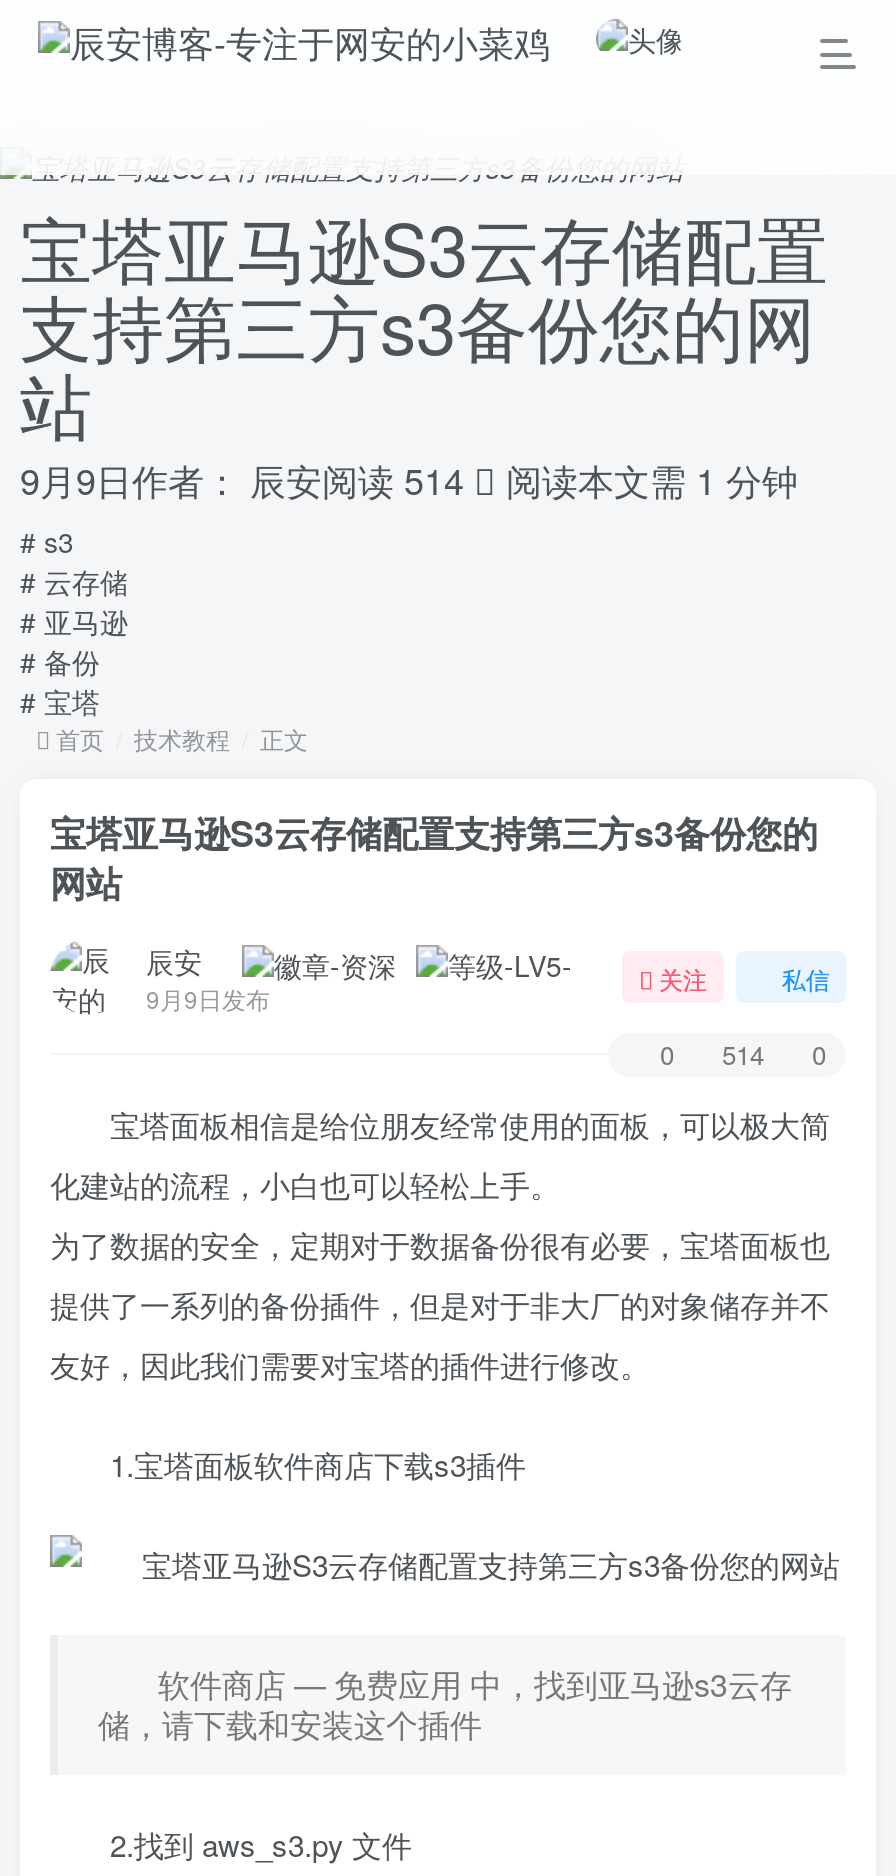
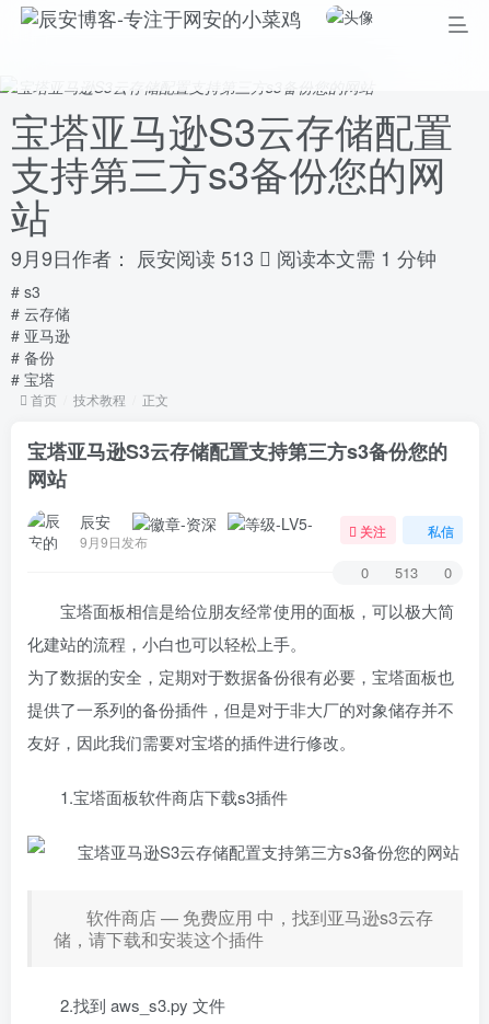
[20,454,464,506] 9月9日作者：辰安阅读 514 -> [11,243,254,272] 9月9日作者：辰安阅读 513
[660,1036,826,1074] 0 514 0 -> [361,562,452,583] 0 513 0

